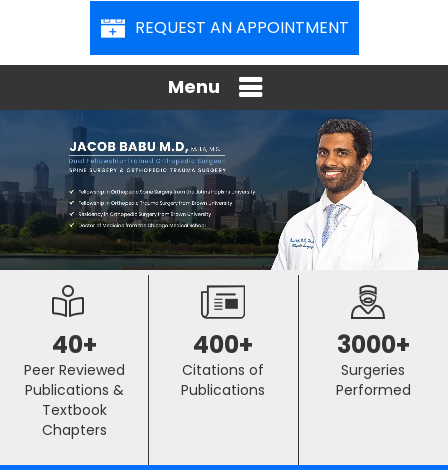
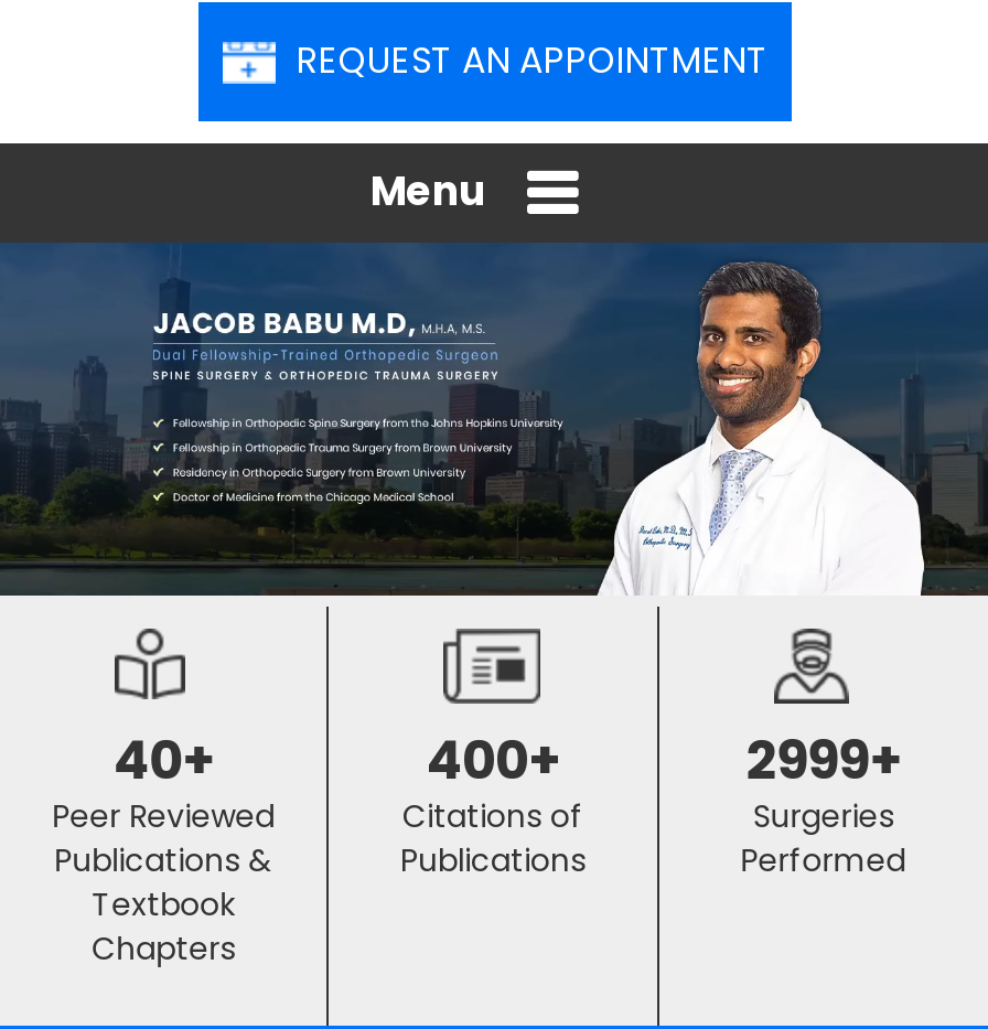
[337,328,410,361] 3000+ -> [746,723,900,796] 2999+

